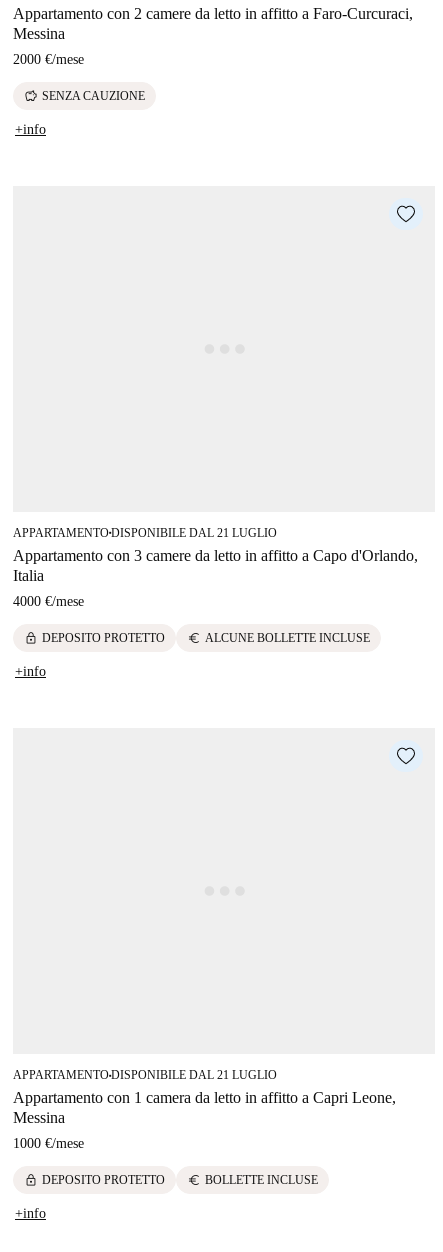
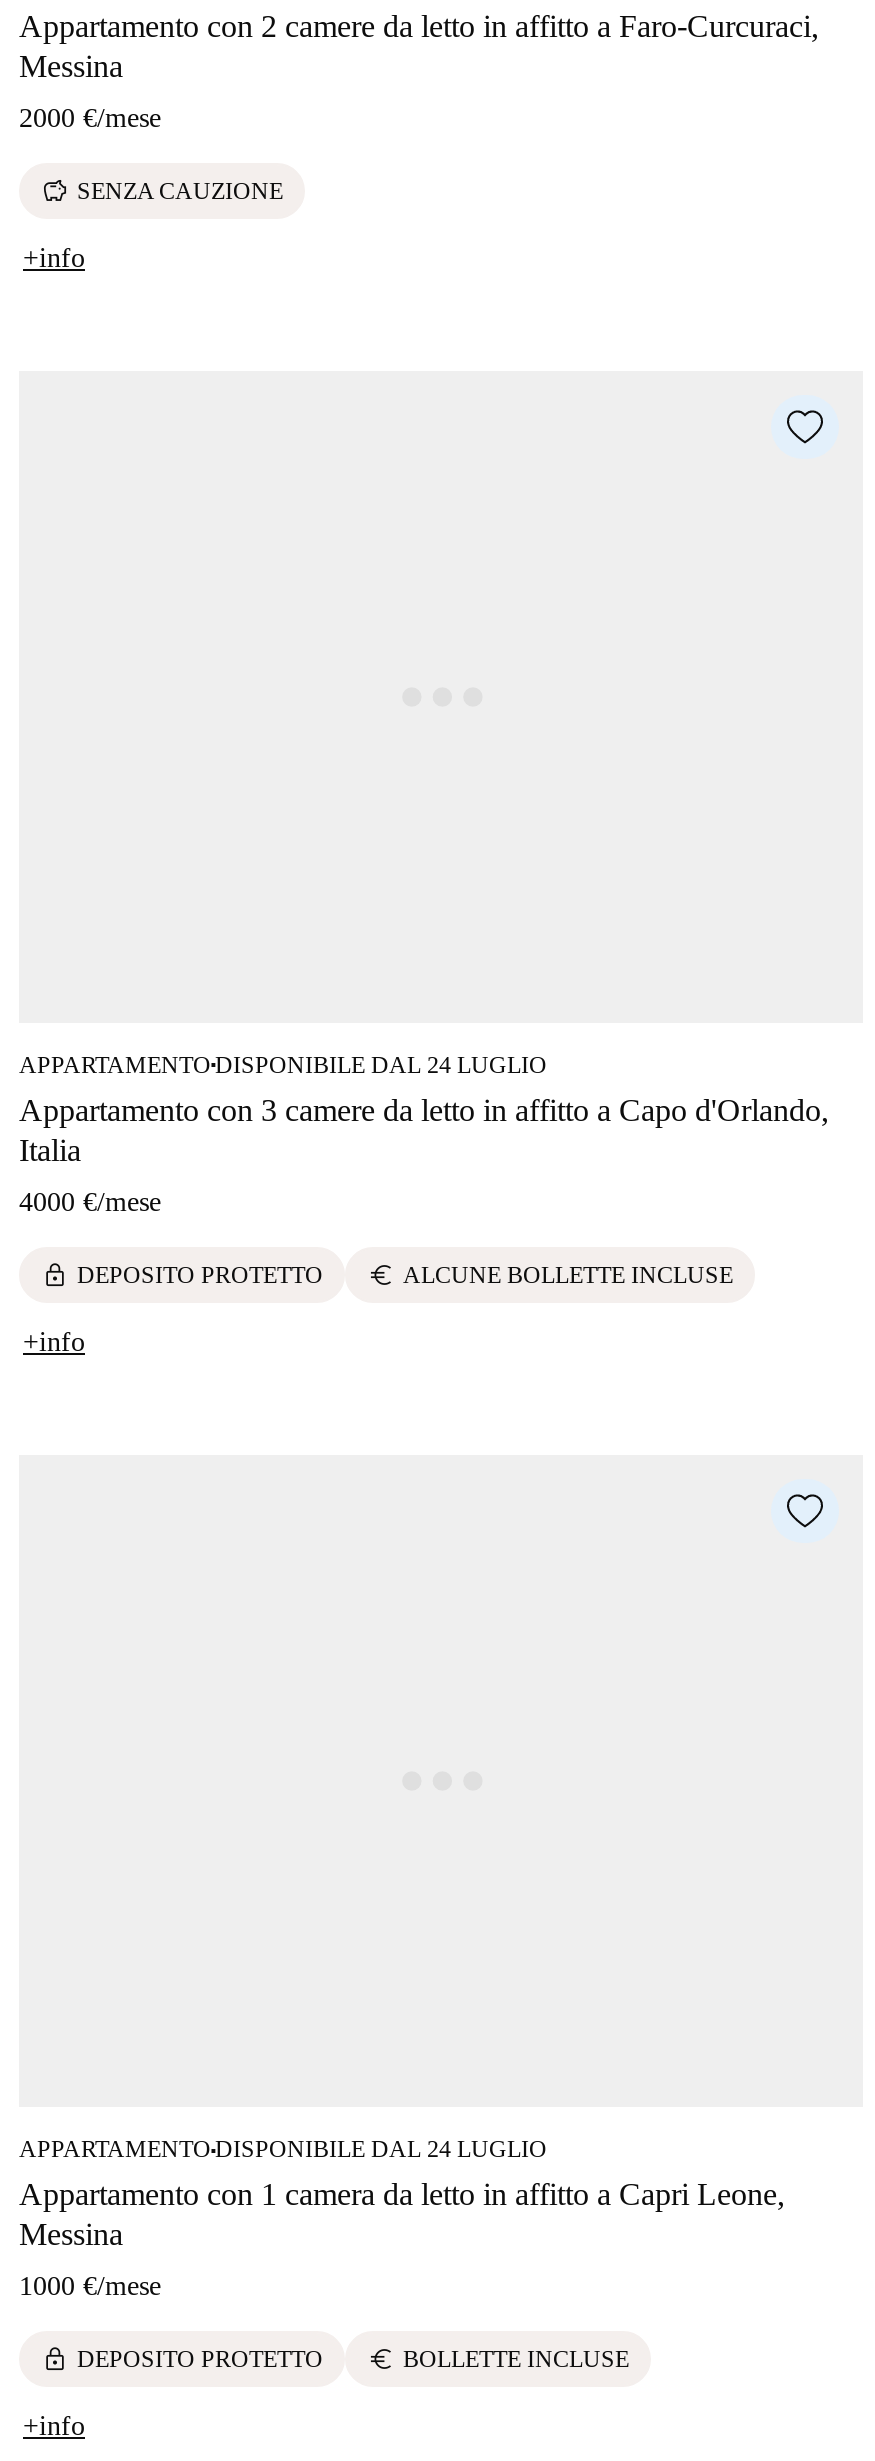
[13,526,277,540] APPARTAMENTO DISPONIBILE DAL 21 LUGLIO -> [19,1051,547,1079] APPARTAMENTO DISPONIBILE DAL 24 LUGLIO
[13,1068,277,1082] APPARTAMENTO DISPONIBILE DAL 21 LUGLIO -> [19,2135,547,2163] APPARTAMENTO DISPONIBILE DAL 24 LUGLIO

